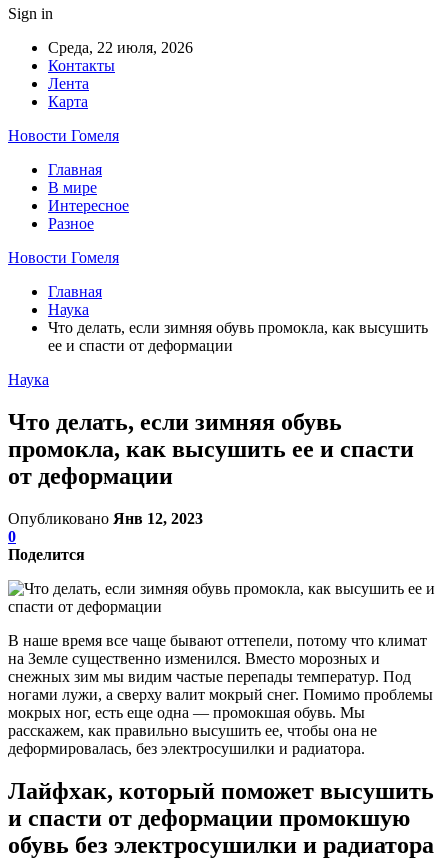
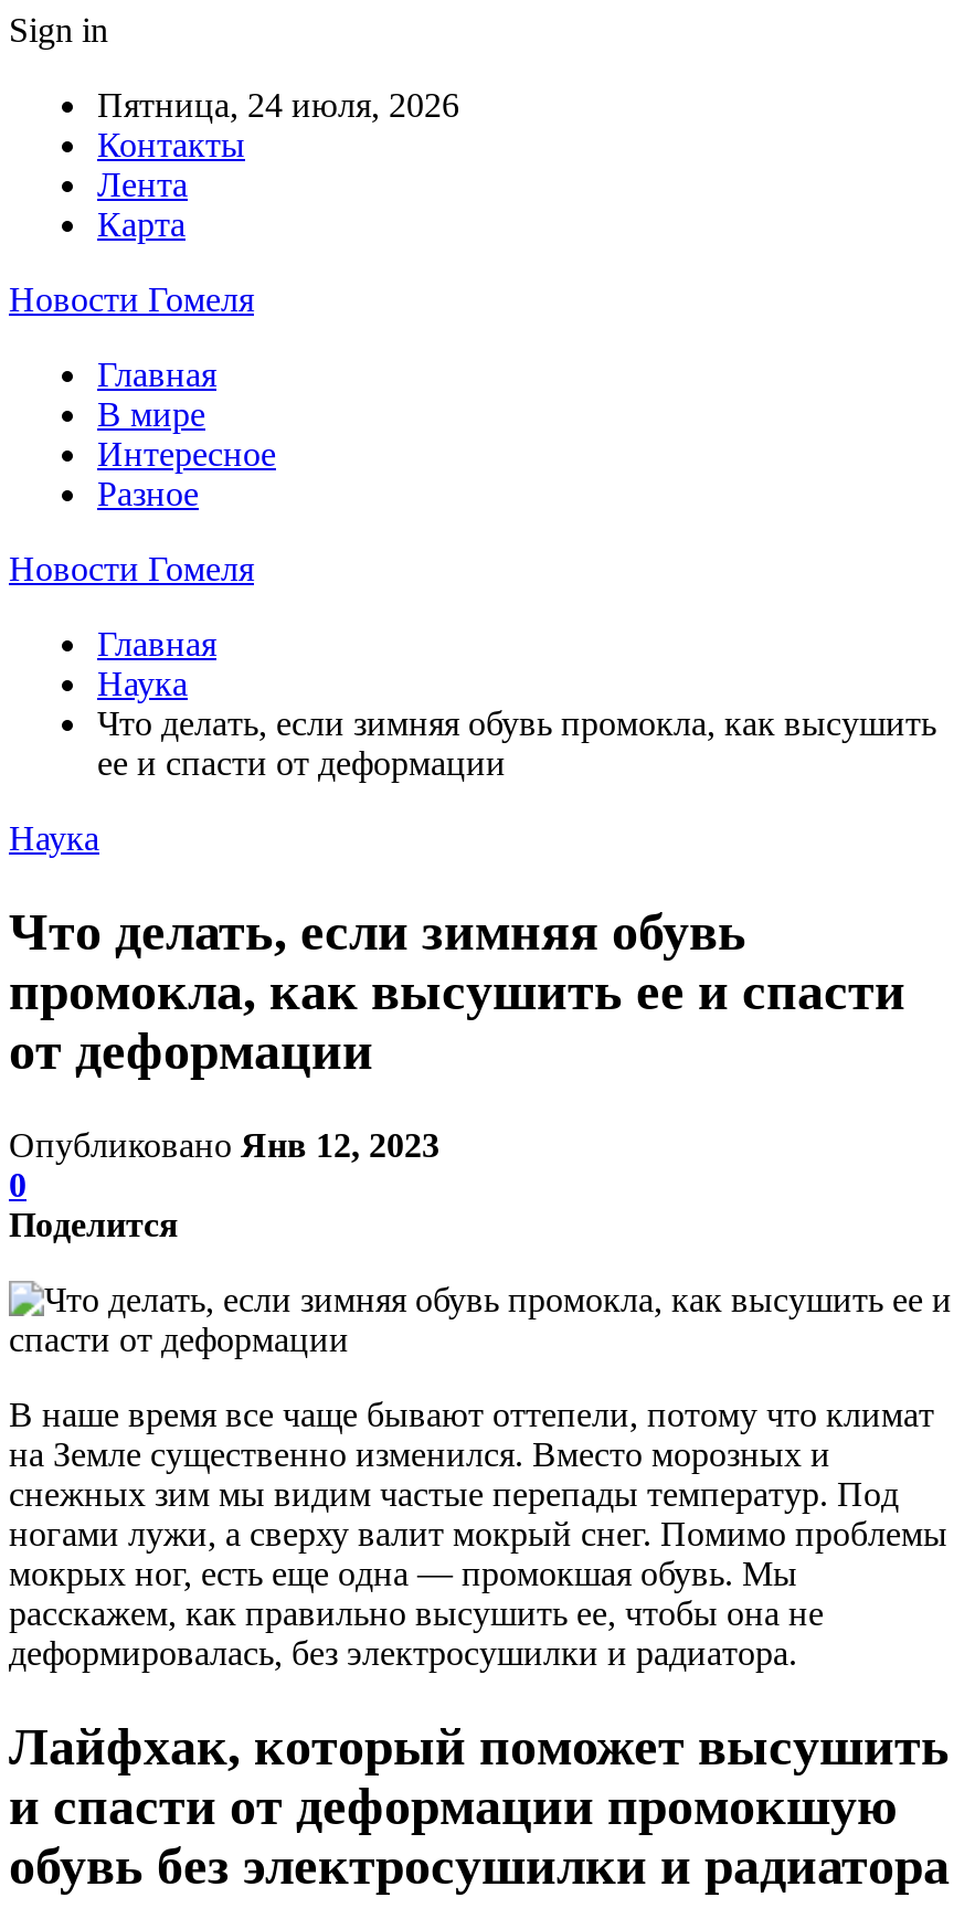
[48,39,193,56] Среда, 22 июля, 2026 -> [97,86,459,124] Пятница, 24 июля, 2026

